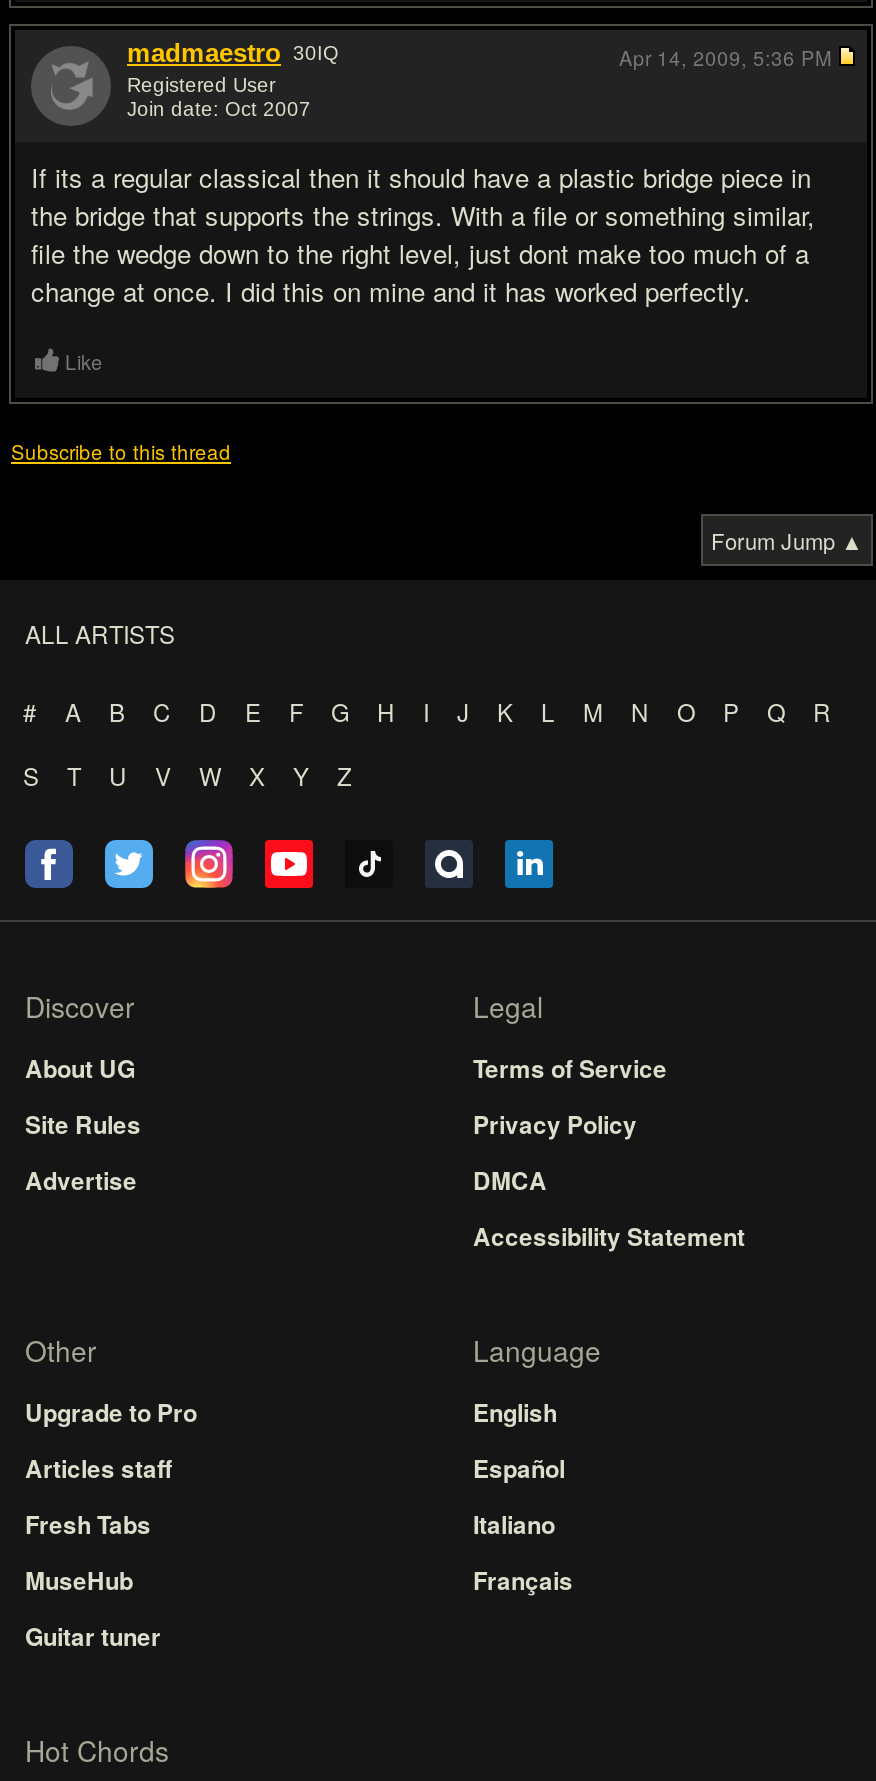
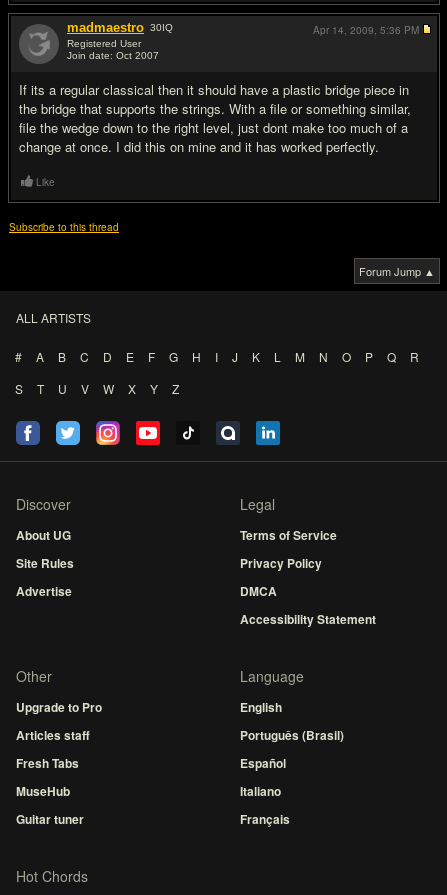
moved [473,1450,573,1598] -> [240,754,290,828]: Español | Italiano | Français
none -> [240,726,344,744] Português (Brasil)

